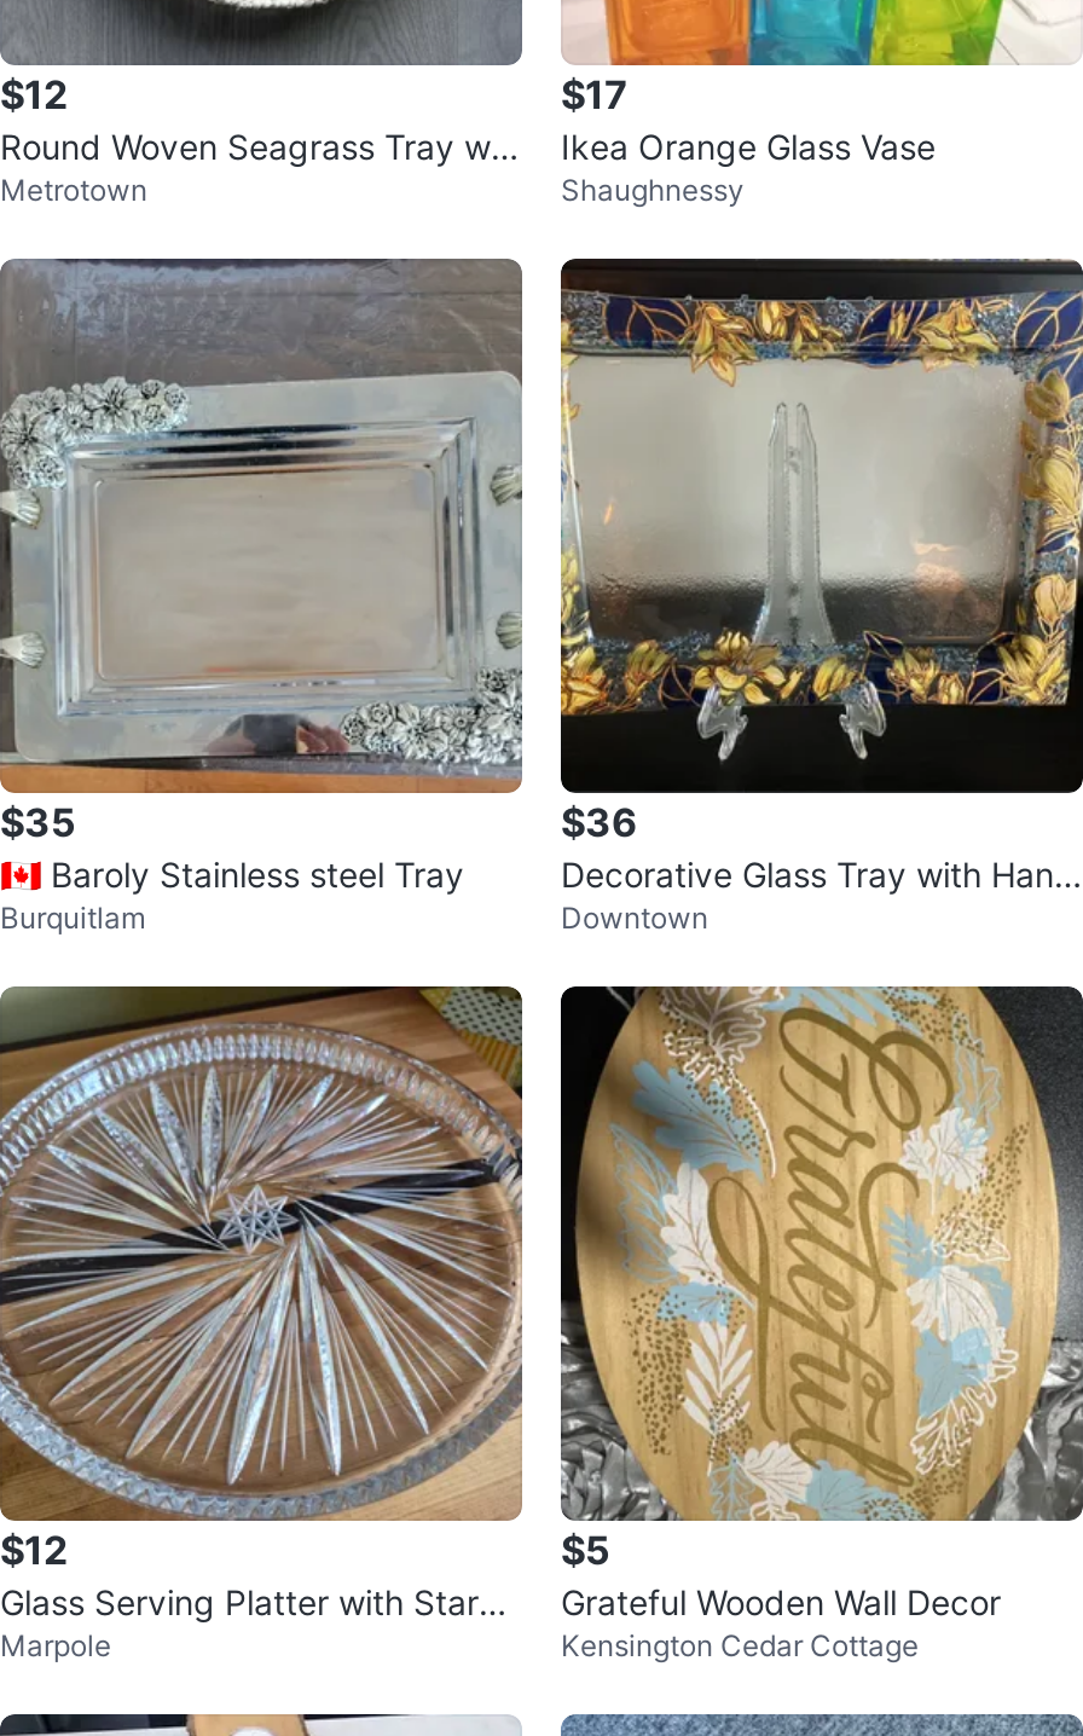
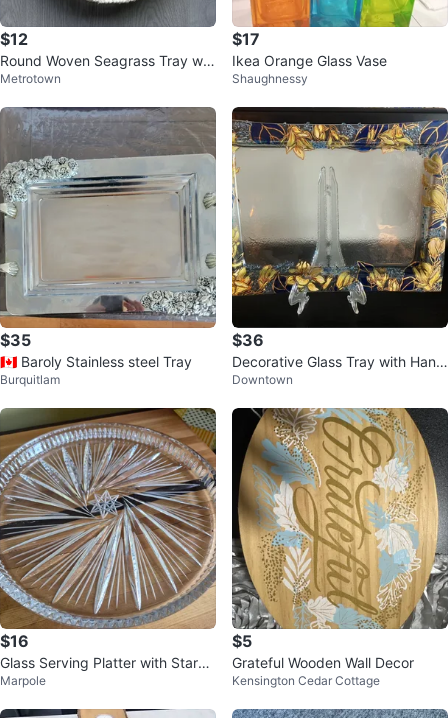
[0,1526,68,1574] $12 -> [0,631,29,651] $16

